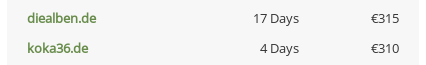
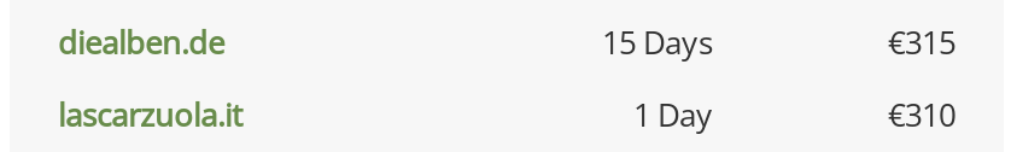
[252,9,298,27] 17 Days -> [602,21,713,64] 15 Days
[27,39,298,57] koka36.de | 4 Days -> [58,93,713,136] lascarzuola.it | 1 Day

